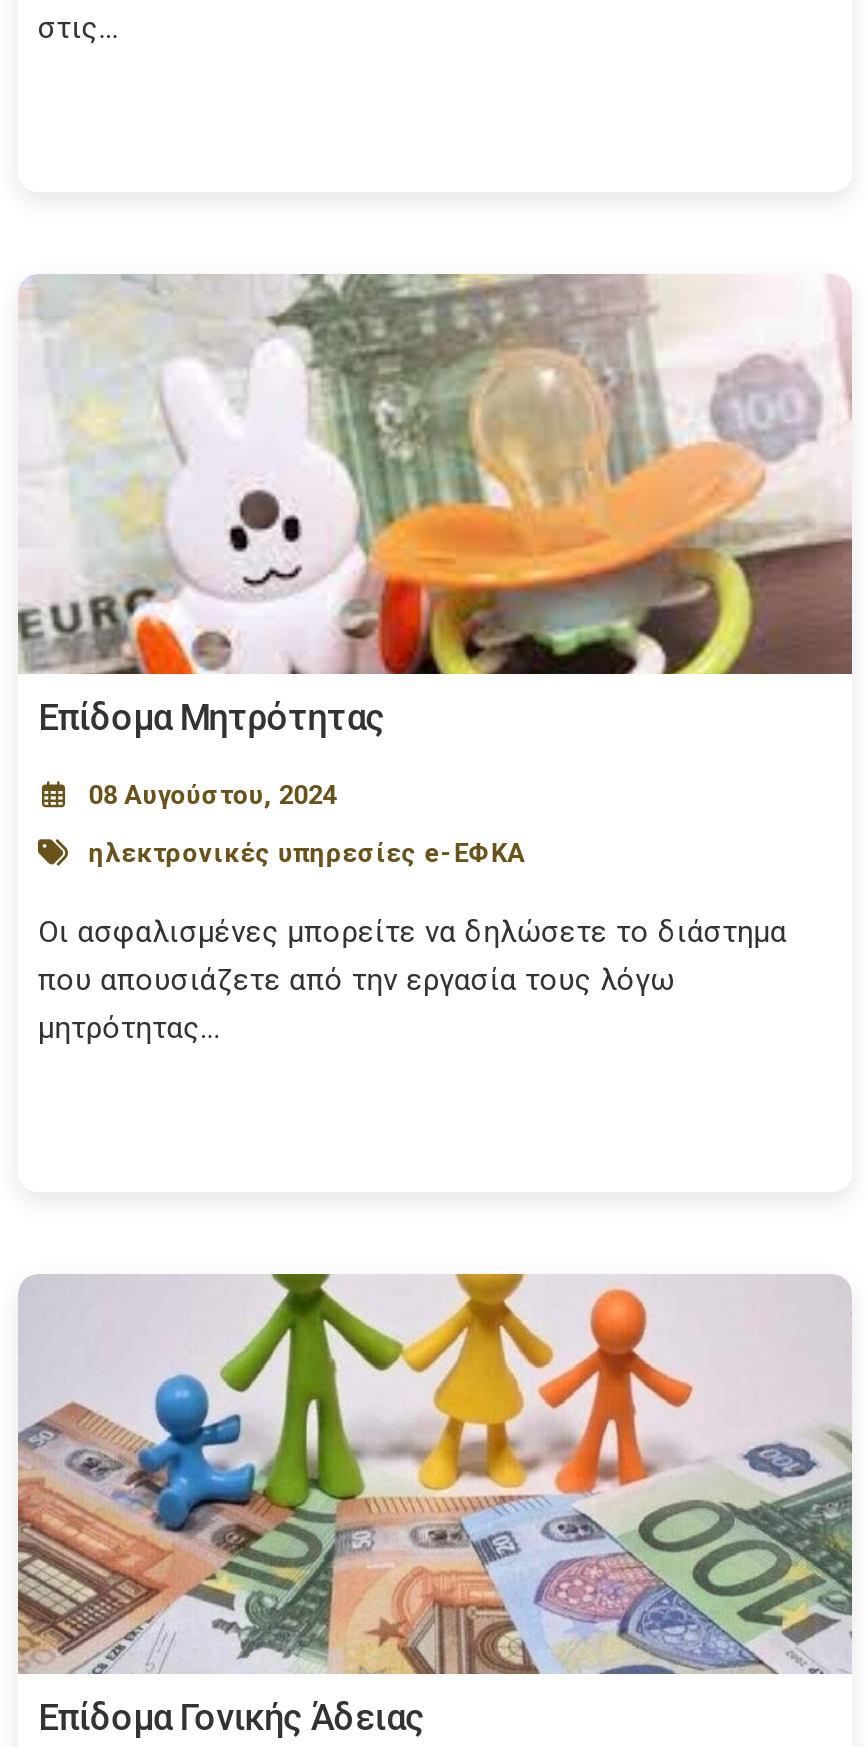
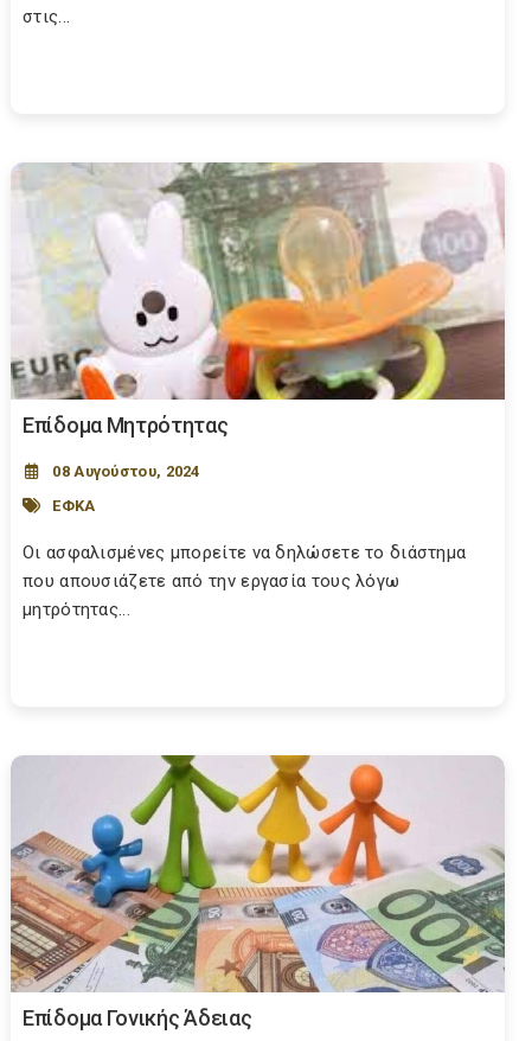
[89,837,526,867] ηλεκτρονικές υπηρεσίες e-ΕΦΚΑ -> [52,496,95,514] ΕΦΚΑ

